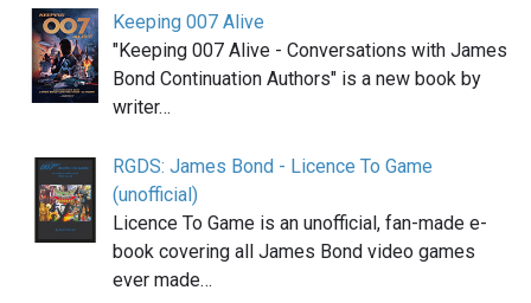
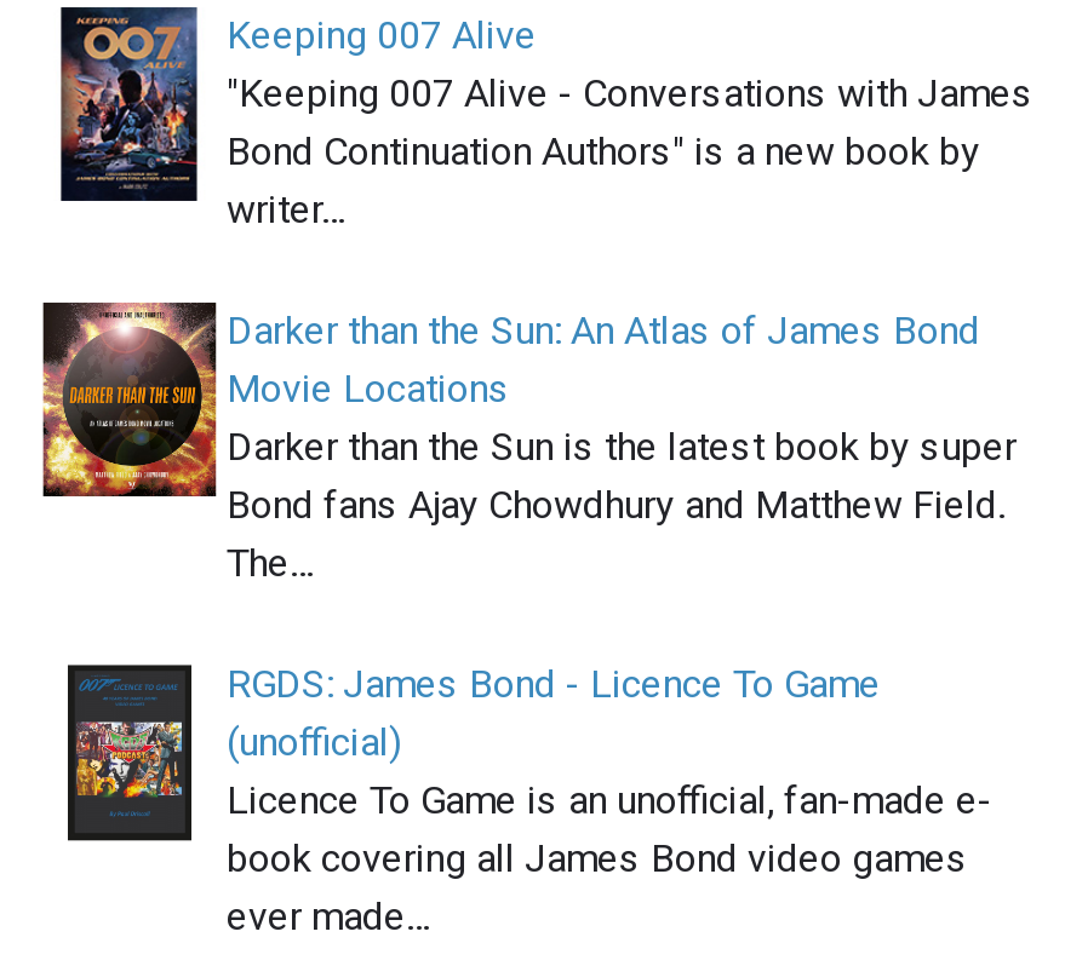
none -> [40,300,1017,586] [image] | Darker than the Sun: An Atlas of James Bond | Movie Locations | Darker than the Sun is the latest book by super | Bond fans Ajay Chowdhury and Matthew Field. | The…

